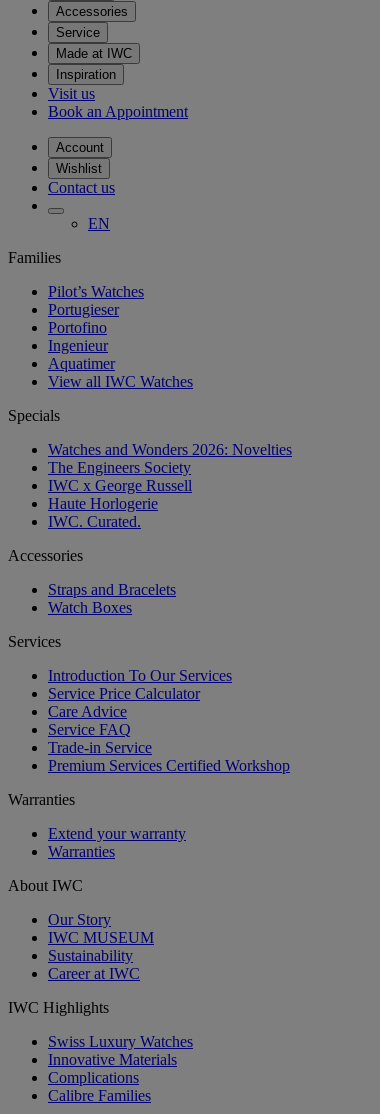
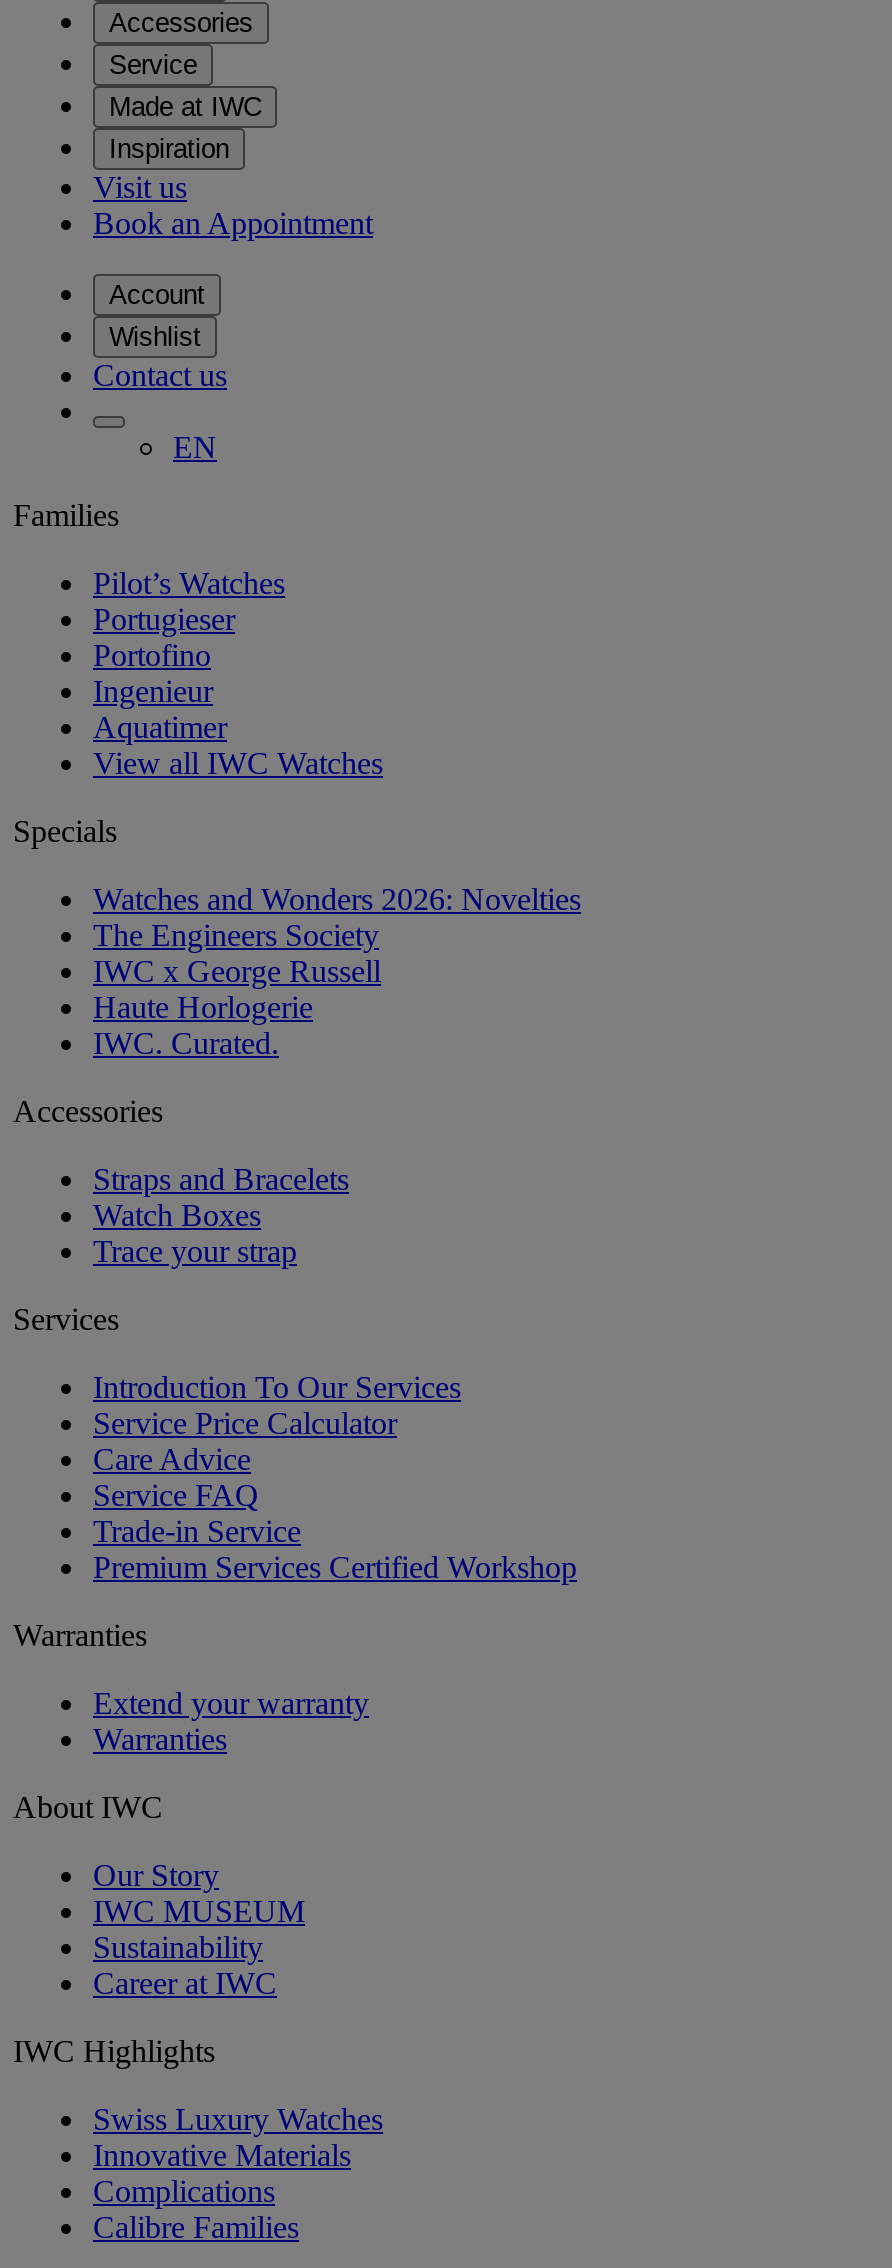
none -> [93,1234,297,1268] Trace your strap

